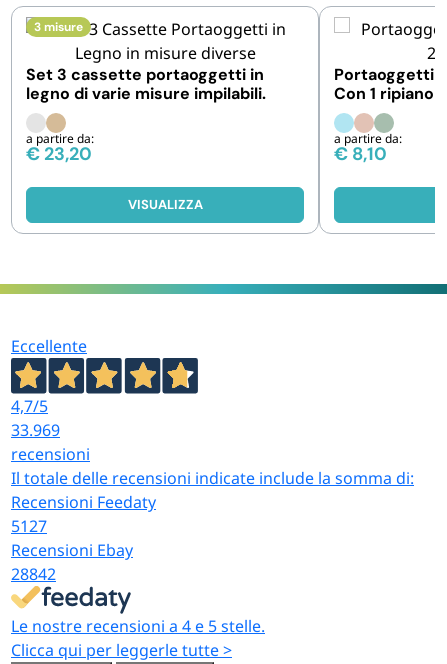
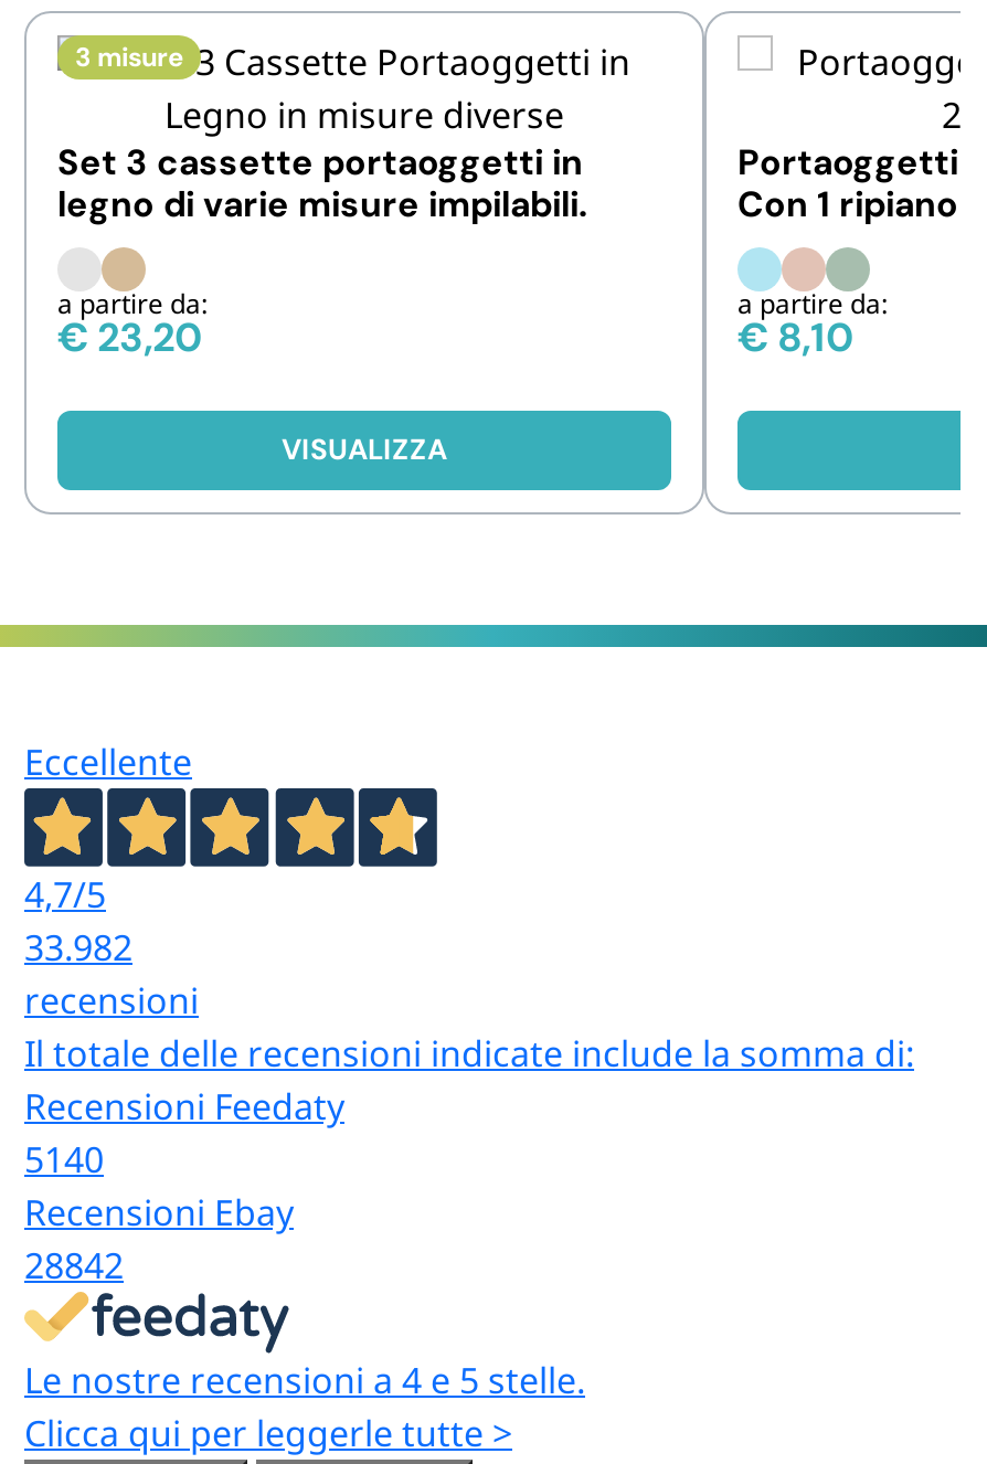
[11,419,60,441] 33.969 -> [24,923,132,972] 33.982
[11,515,47,537] 5127 -> [24,1135,104,1184] 5140

